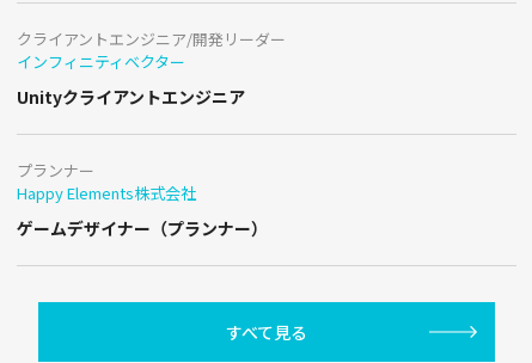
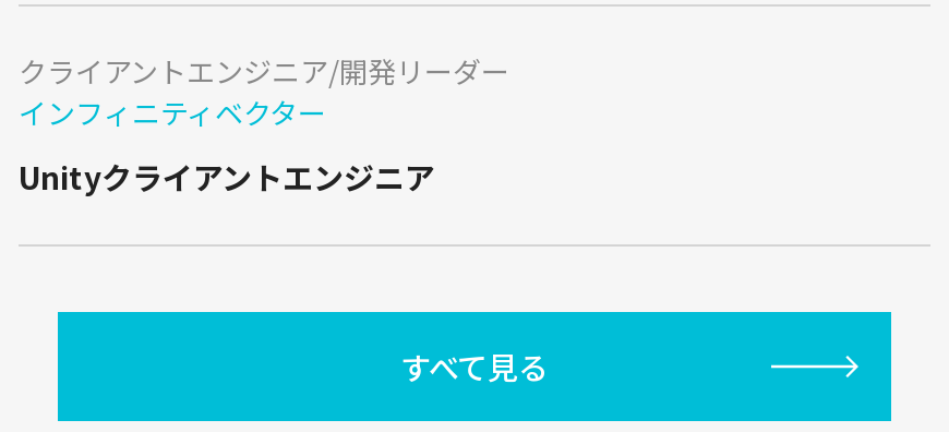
[17,159,268,240] プランナー | Happy Elements株式会社 | ゲームデザイナー（プランナー） -> none

